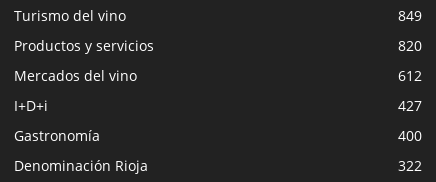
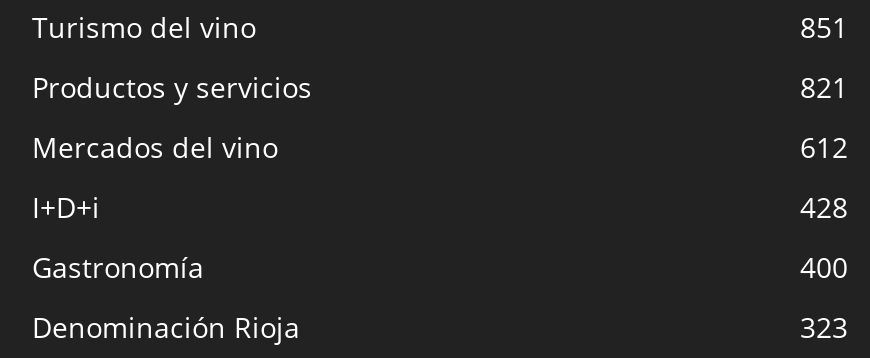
[398,6,422,25] 849 -> [800,8,848,46] 851
[398,36,422,55] 820 -> [800,68,848,106] 821
[398,96,422,115] 427 -> [800,188,848,226] 428
[398,156,422,175] 322 -> [800,308,848,346] 323

